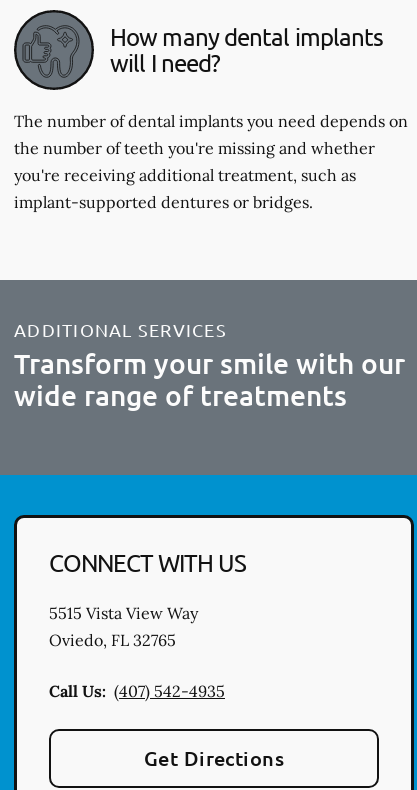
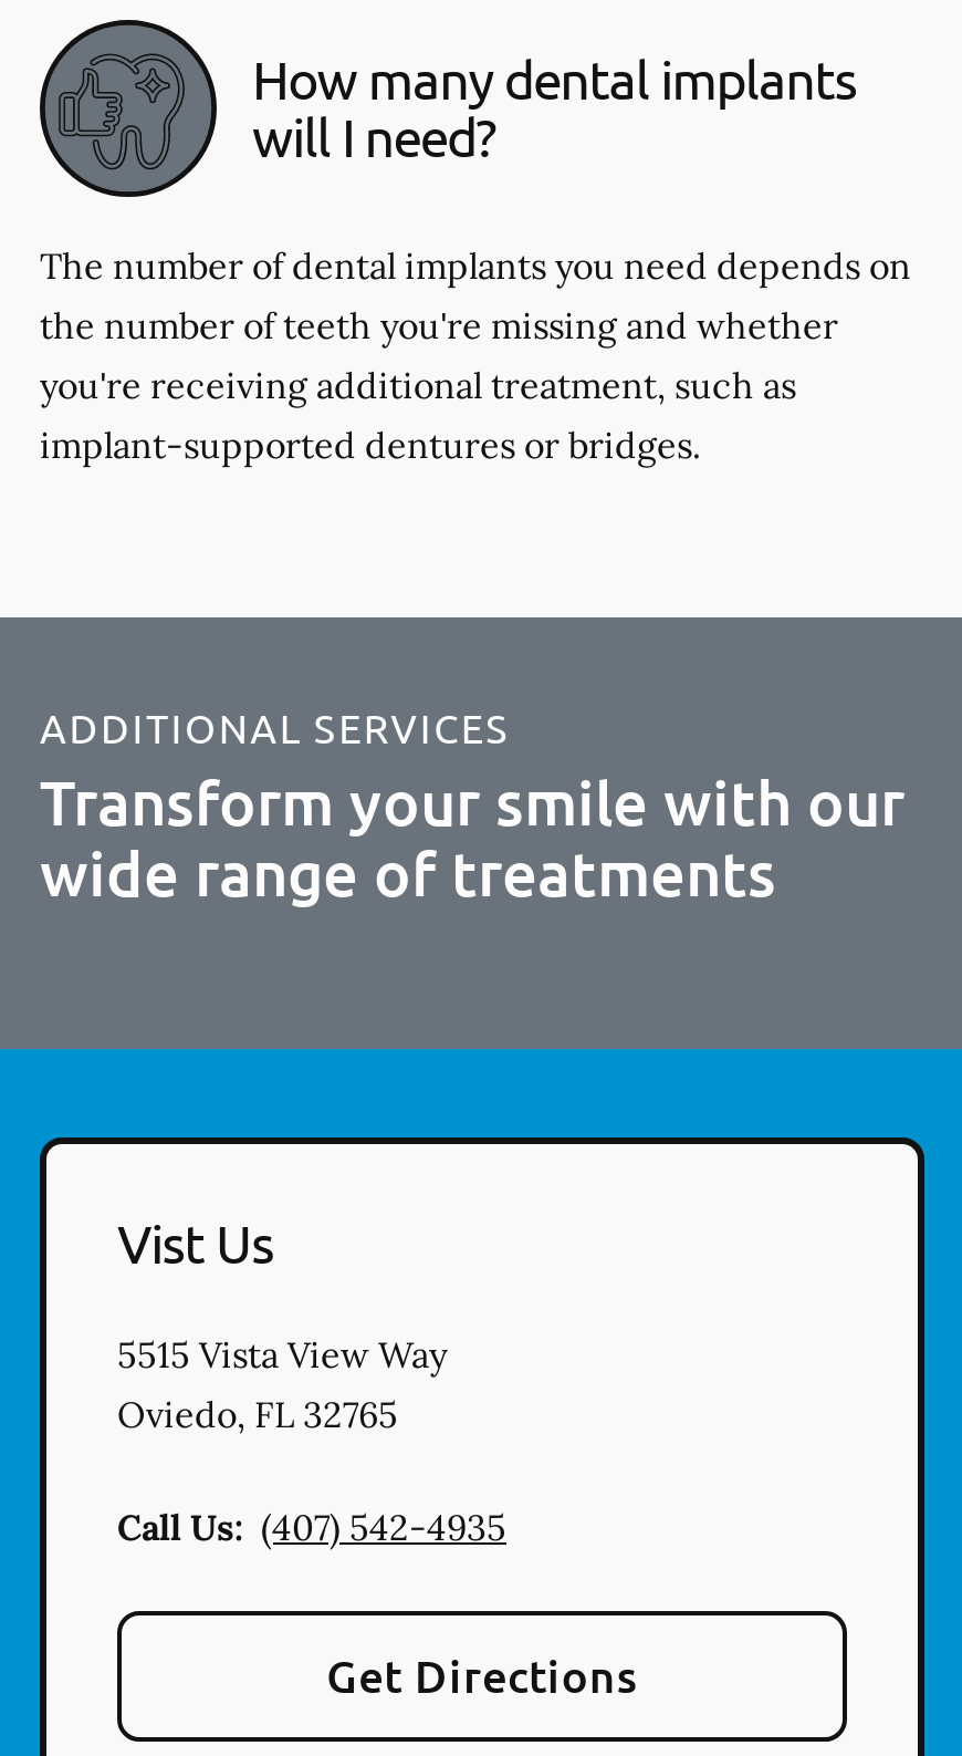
[49,548,246,577] CONNECT WITH US -> [117,1211,274,1275] Vist Us

